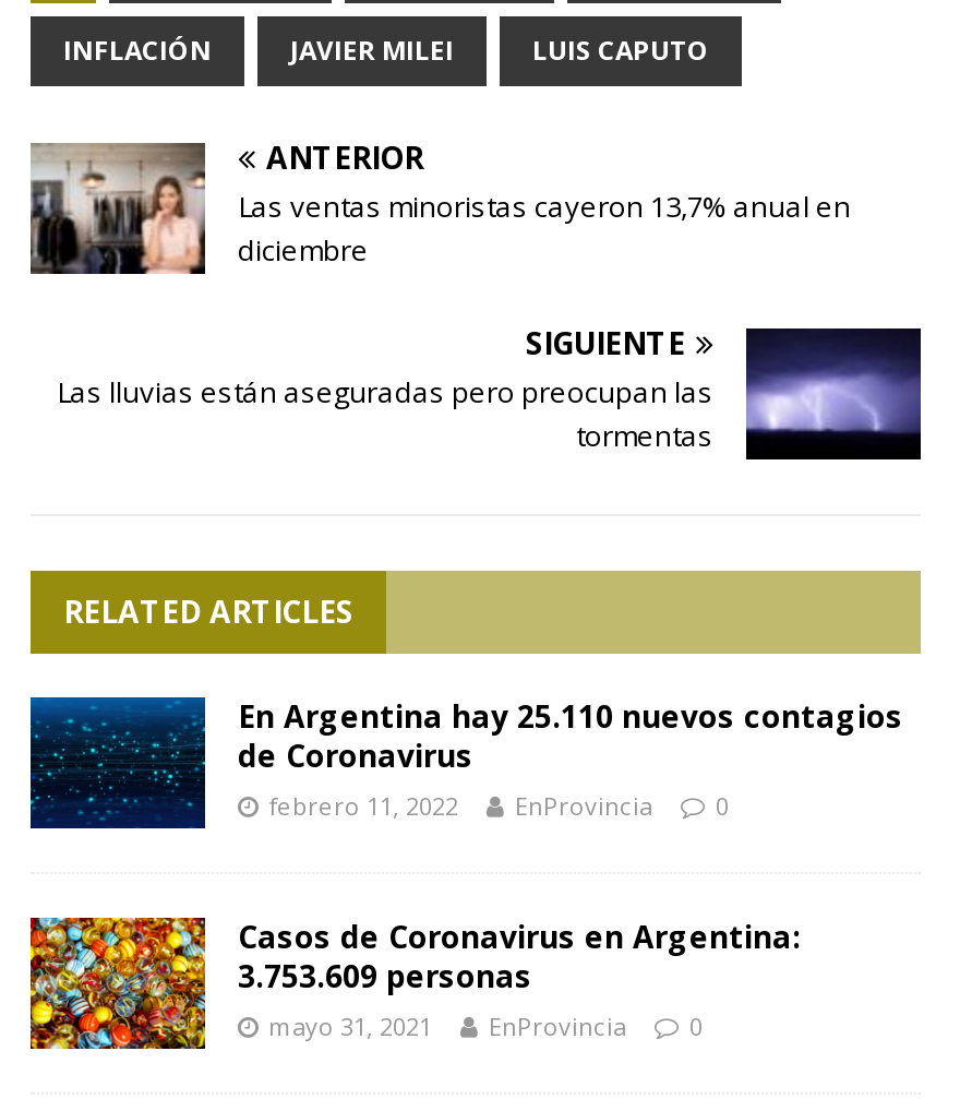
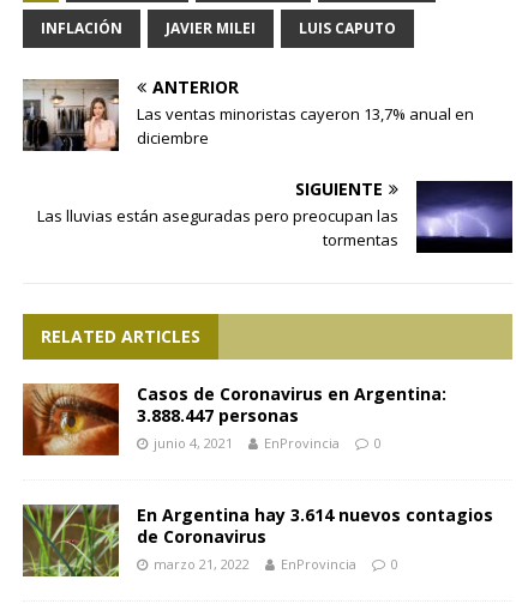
[28,695,903,831] [image] | En Argentina hay 25.110 nuevos contagios | febrero 11, 2022 -> [22,382,299,457] [image] | 3.888.447 personas | junio 4, 2021
moved [238,734,473,775] -> [137,525,266,547]: de Coronavirus
[28,916,532,1051] [image] | 3.753.609 personas | mayo 31, 2021 -> [22,503,493,578] [image] | En Argentina hay 3.614 nuevos contagios | marzo 21, 2022
moved [238,915,801,956] -> [137,382,446,405]: Casos de Coronavirus en Argentina:

